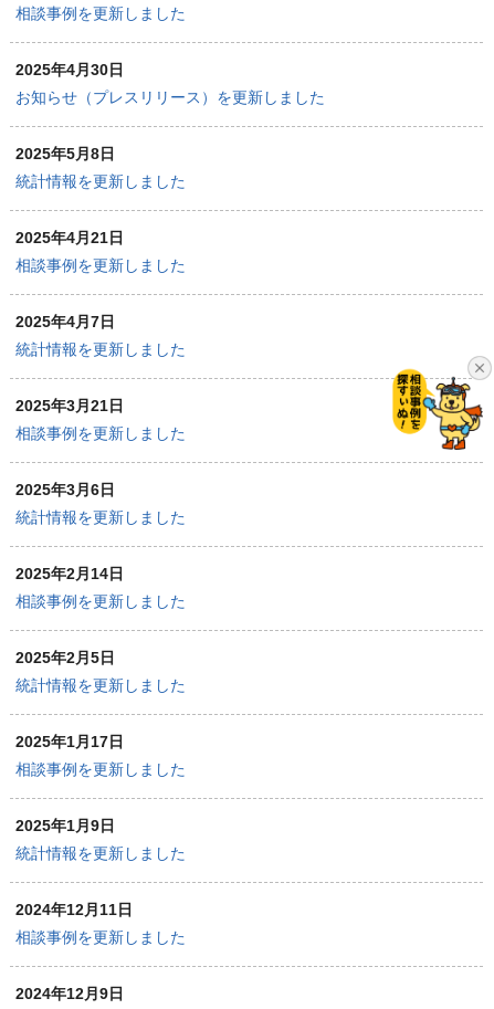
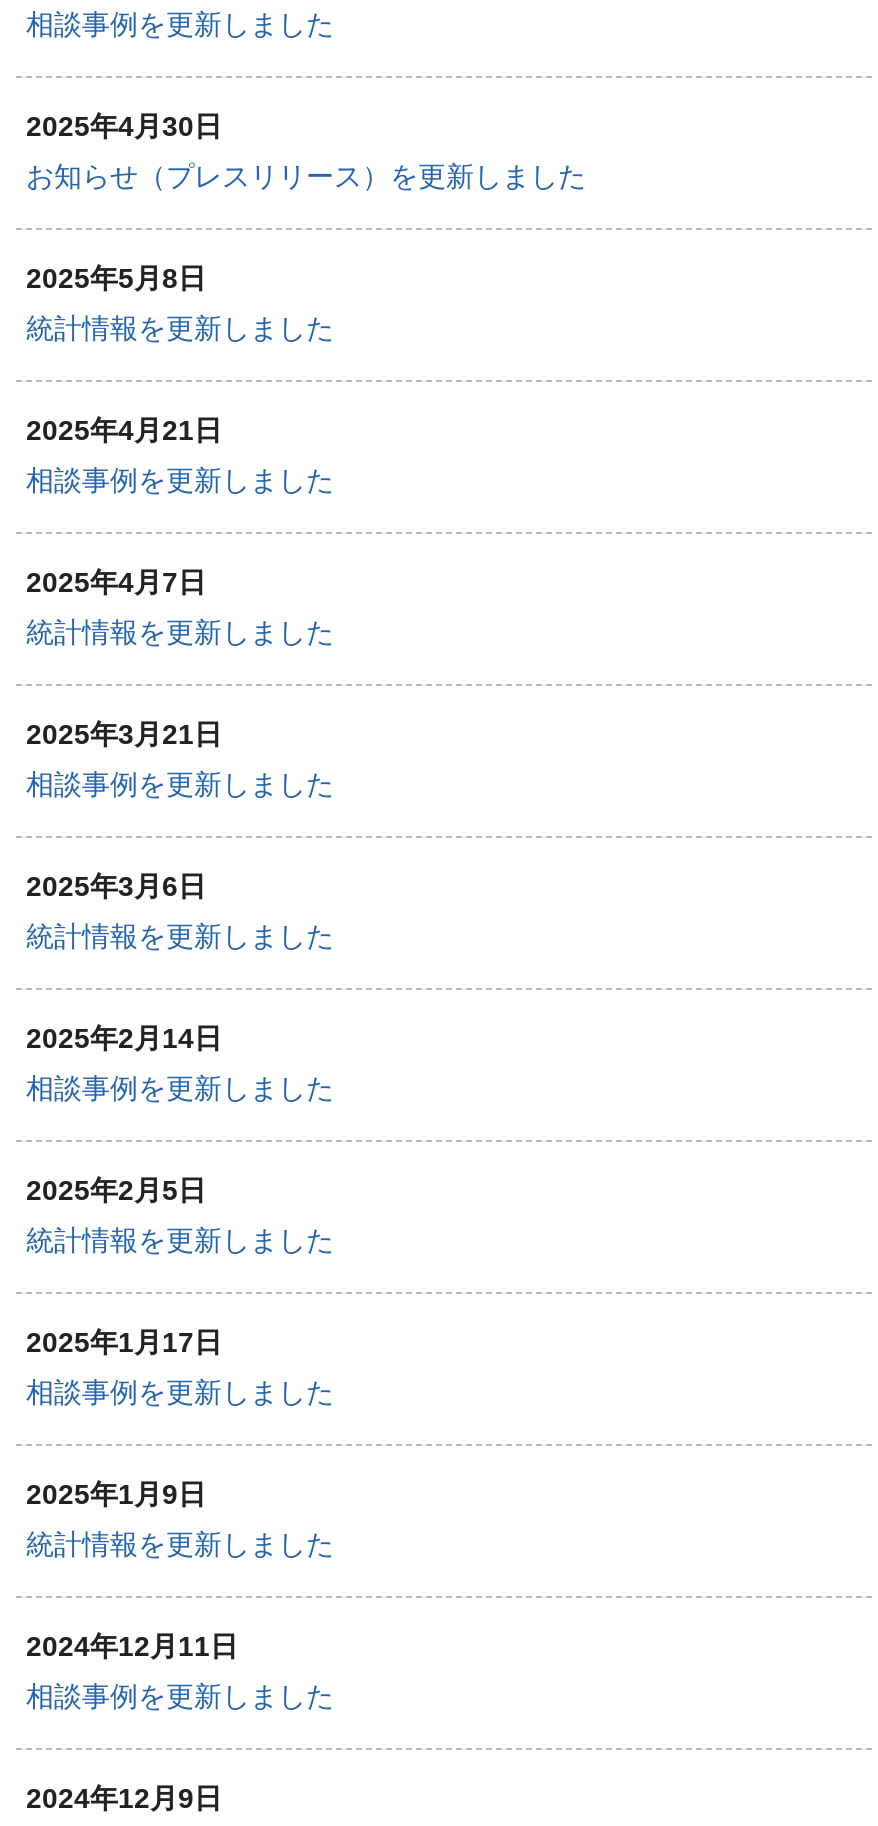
[391,356,491,451] [image] -> none

